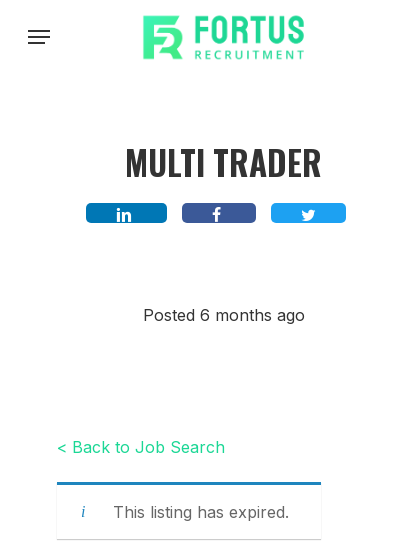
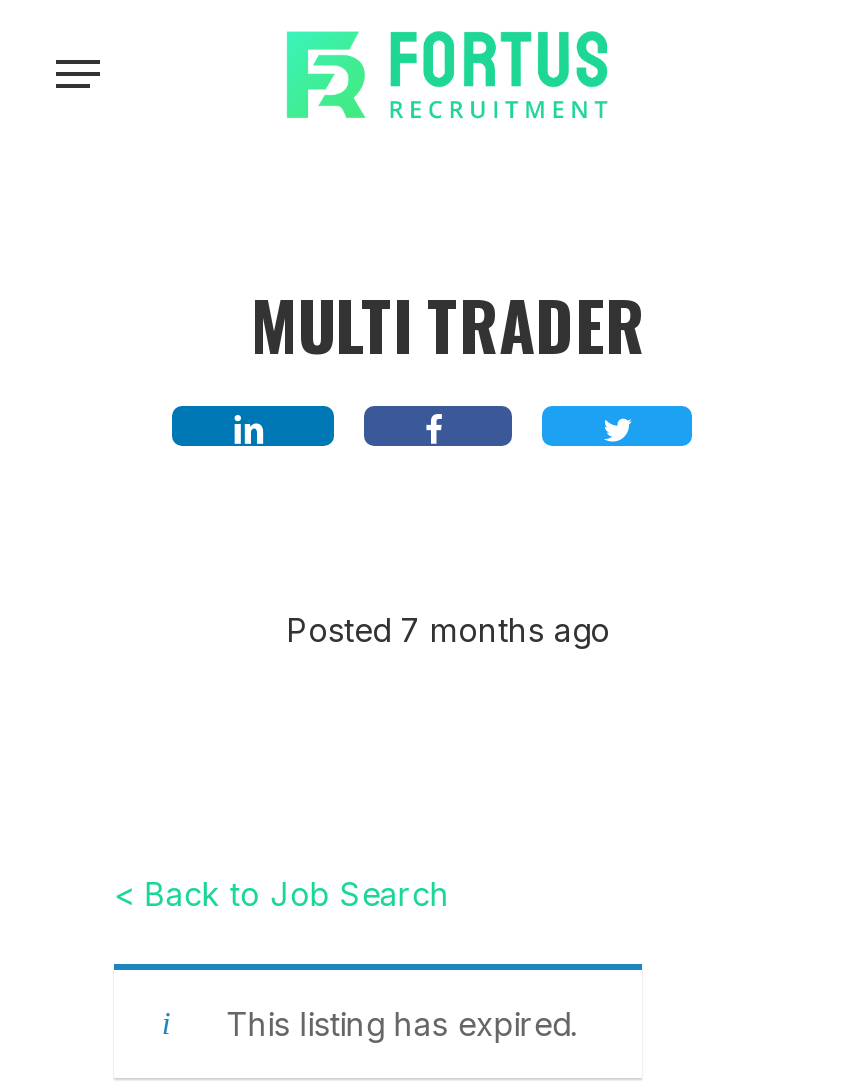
[143,305,305,325] Posted 6 months ago -> [286,610,610,650] Posted 7 months ago

